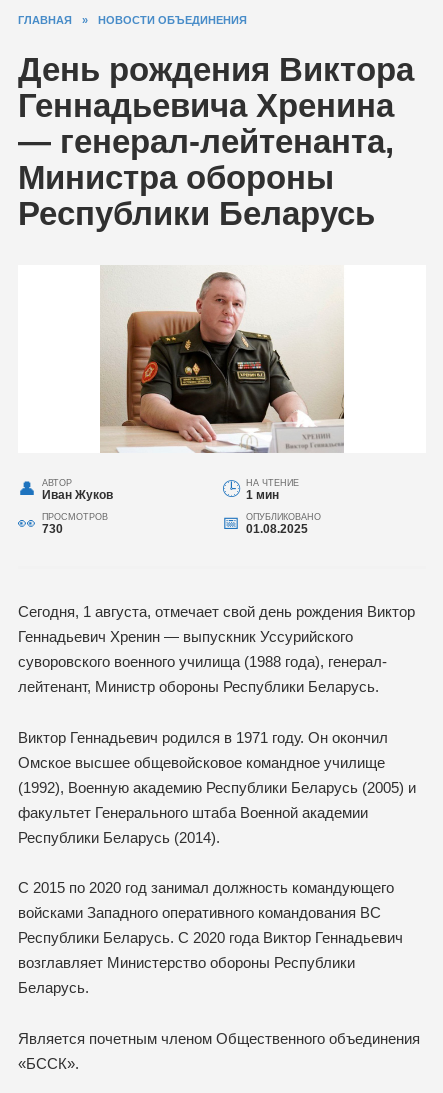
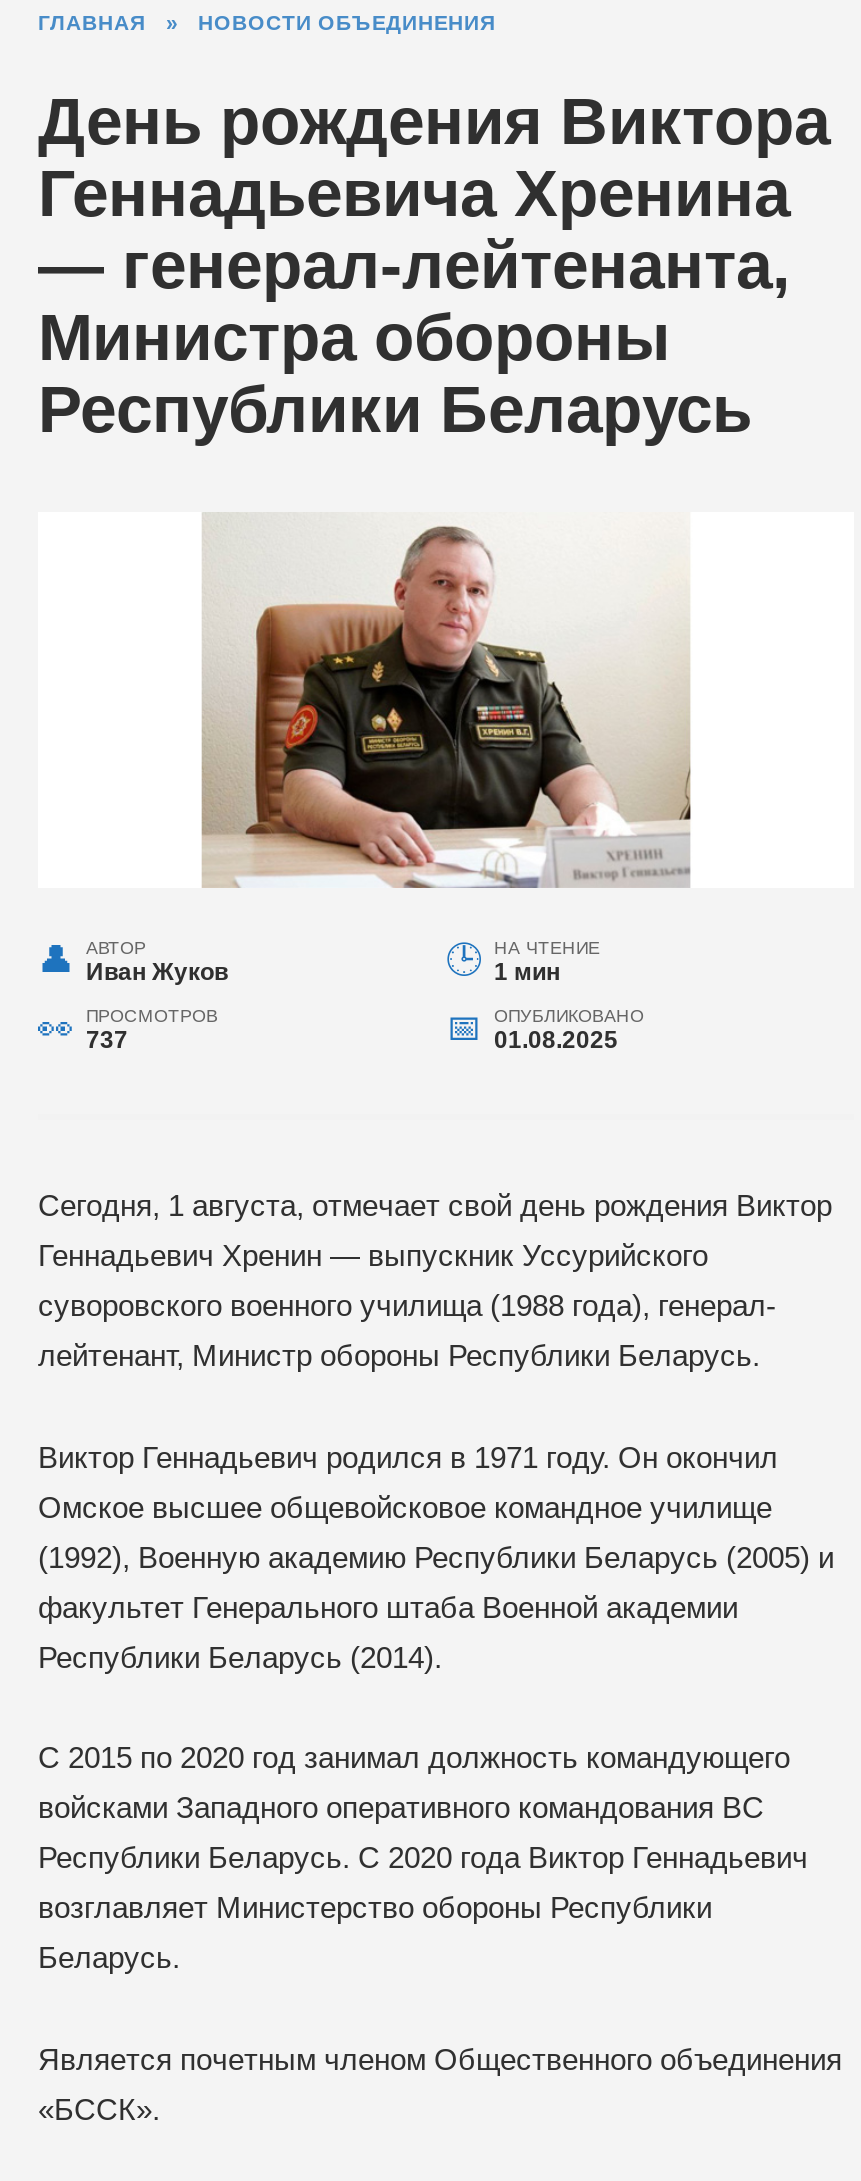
[42,522,63,536] 730 -> [86,1027,128,1055] 737

